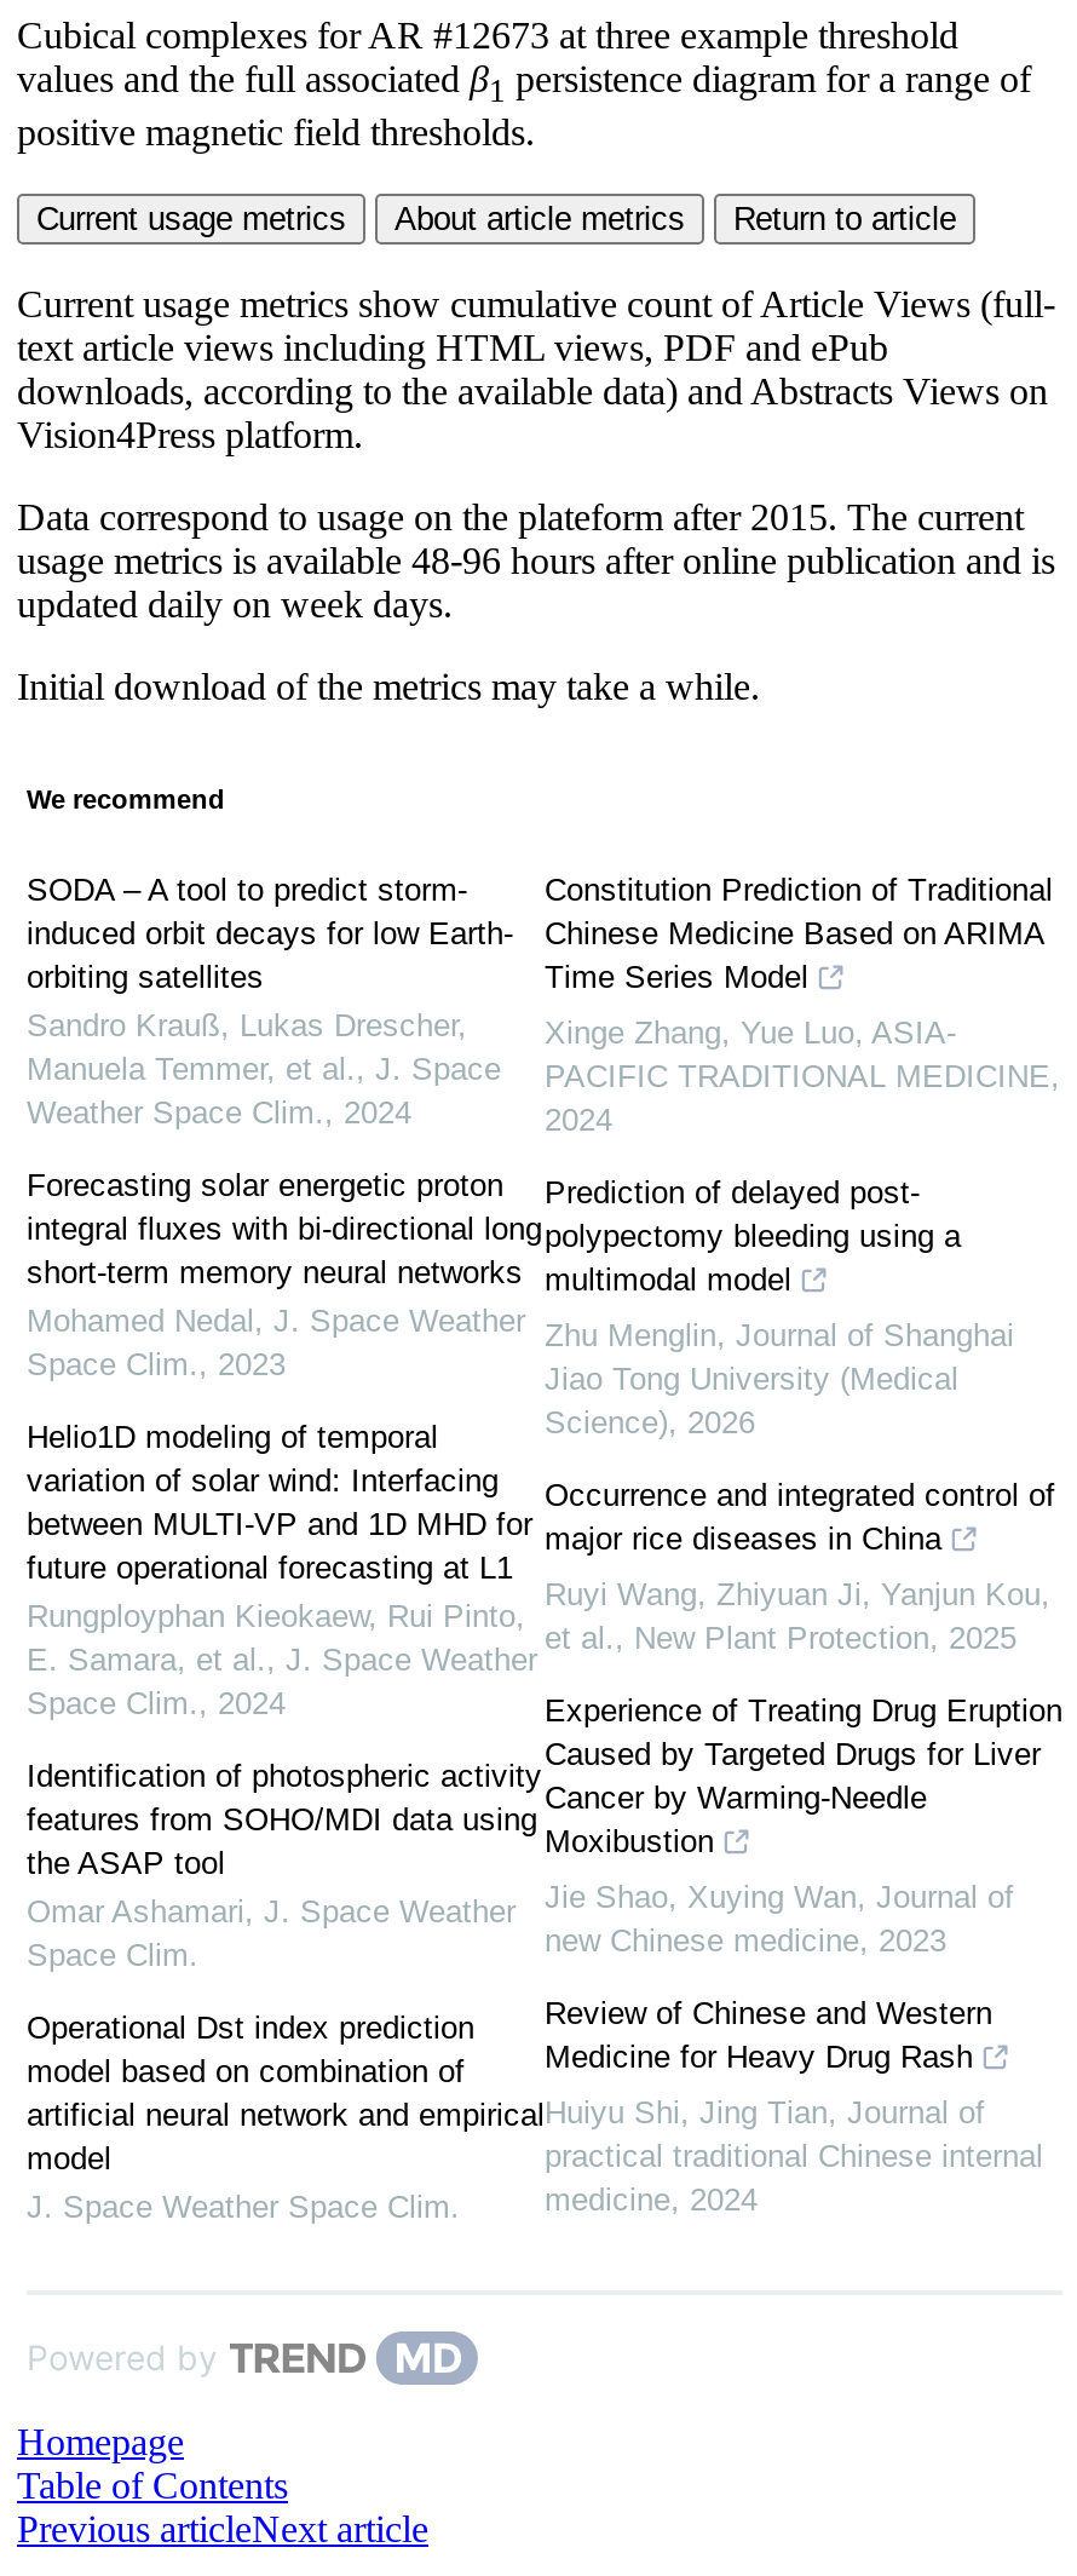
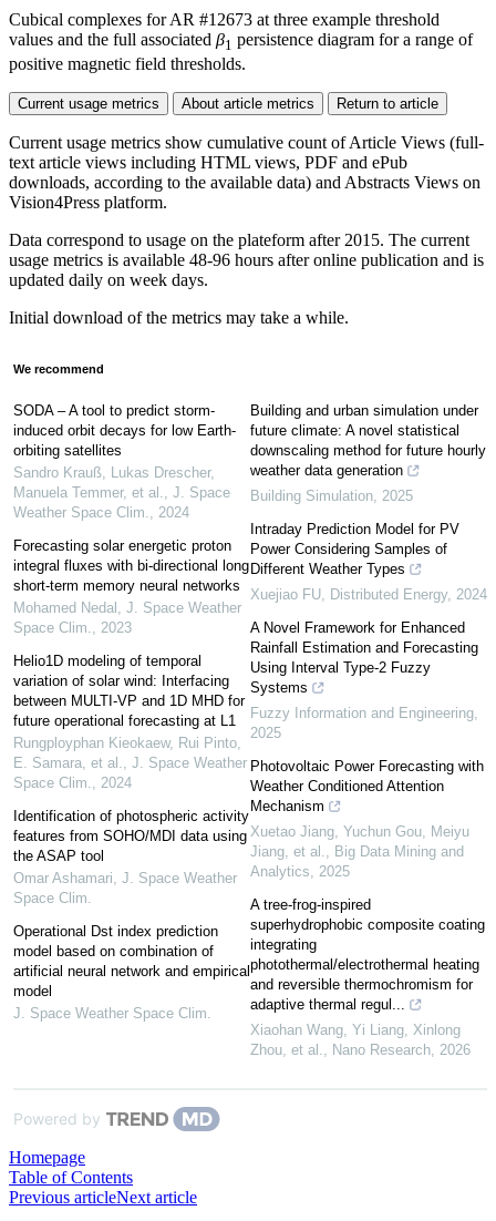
[545,872,1053,995] Constitution Prediction of Traditional | Chinese Medicine Based on ARIMA | Time Series Model -> [250,402,486,479] Building and urban simulation under | future climate: A novel statistical | downscaling method for future hourly | weather data generation
[545,1014,1060,1138] Xinge Zhang, Yue Luo, ASIA- | PACIFIC TRADITIONAL MEDICINE, | 2024 -> [250,488,413,504] Building Simulation, 2025
[545,1174,961,1298] Prediction of delayed post- | polypectomy bleeding using a | multimodal model -> [250,521,459,577] Intraday Prediction Model for PV | Power Considering Samples of | Different Weather Types
[545,1317,1014,1441] Zhu Menglin, Journal of Shanghai | Jiao Tong University (Medical | Science), 2026 -> [250,586,487,603] Xuejiao FU, Distributed Energy, 2024
[545,1477,1055,1557] Occurrence and integrated control of | major rice diseases in China -> [250,619,478,696] A Novel Framework for Enhanced | Rainfall Estimation and Forecasting | Using Interval Type-2 Fuzzy | Systems
[545,1576,1050,1656] Ruyi Wang, Zhiyuan Ji, Yanjun Kou, | et al., New Plant Protection, 2025 -> [250,705,478,741] Fuzzy Information and Engineering, | 2025
[545,1692,1062,1859] Experience of Treating Drug Eruption | Caused by Targeted Drugs for Liver | Cancer by Warming-Needle | Moxibustion -> [250,758,484,814] Photovoltaic Power Forecasting with | Weather Conditioned Attention | Mechanism
[545,1879,1014,1959] Jie Shao, Xuying Wan, Journal of | new Chinese medicine, 2023 -> [250,823,469,880] Xuetao Jiang, Yuchun Gou, Meiyu | Jiang, et al., Big Data Mining and | Analytics, 2025
[545,1995,992,2075] Review of Chinese and Western | Medicine for Heavy Drug Rash -> [250,896,485,1013] A tree-frog-inspired | superhydrophobic composite coating | integrating | photothermal/electrothermal heating | and reversible thermochromism for | adaptive thermal regul...
[545,2094,1043,2218] Huiyu Shi, Jing Tian, Journal of | practical traditional Chinese internal | medicine, 2024 -> [250,1022,471,1058] Xiaohan Wang, Yi Liang, Xinlong | Zhou, et al., Nano Research, 2026

